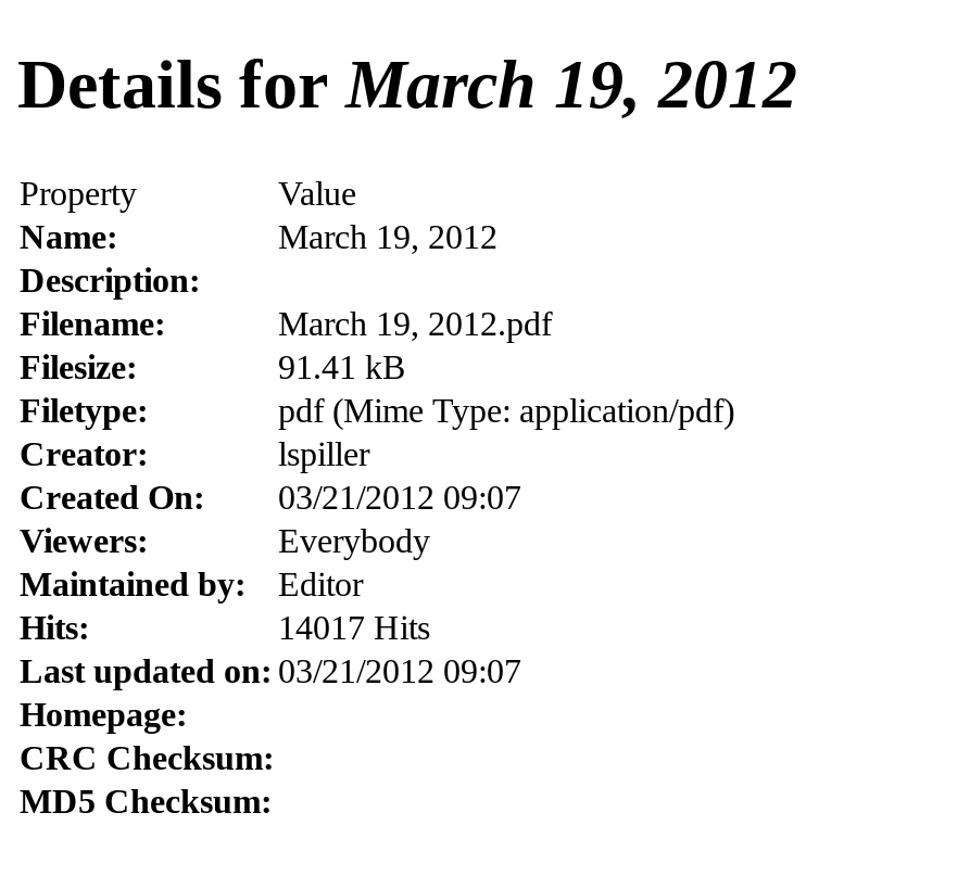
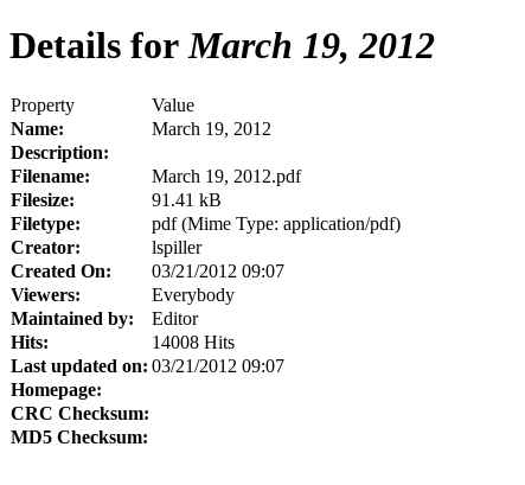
[278,609,430,646] 14017 Hits -> [152,332,235,352] 14008 Hits

